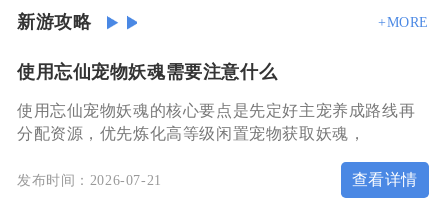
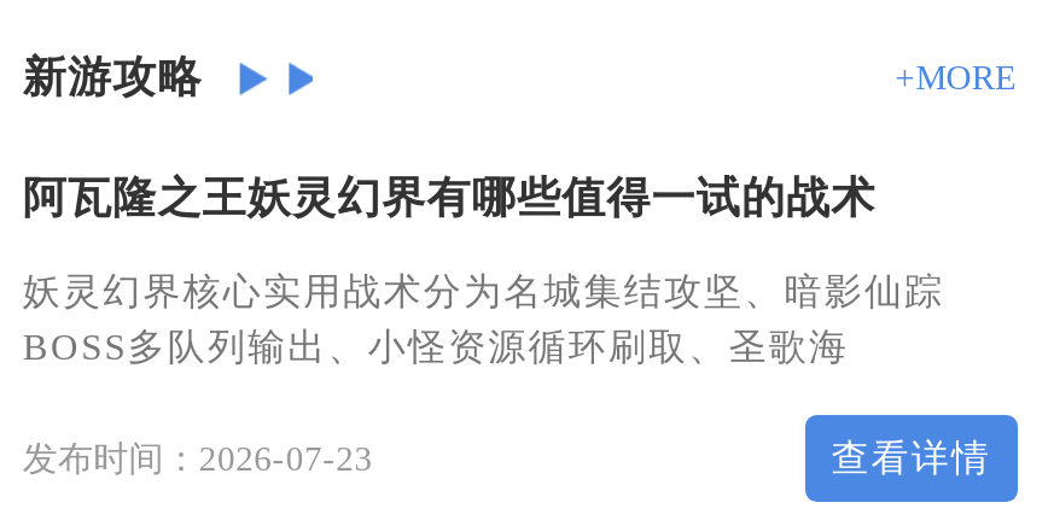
[17,62,277,82] 使用忘仙宠物妖魂需要注意什么 -> [23,174,876,222] 阿瓦隆之王妖灵幻界有哪些值得一试的战术
[17,102,415,142] 使用忘仙宠物妖魂的核心要点是先定好主宠养成路线再 | 分配资源，优先炼化高等级闲置宠物获取妖魂， -> [23,271,944,368] 妖灵幻界核心实用战术分为名城集结攻坚、暗影仙踪 | BOSS多队列输出、小怪资源循环刷取、圣歌海
[17,172,162,188] 发布时间：2026-07-21 -> [23,438,373,477] 发布时间：2026-07-23

